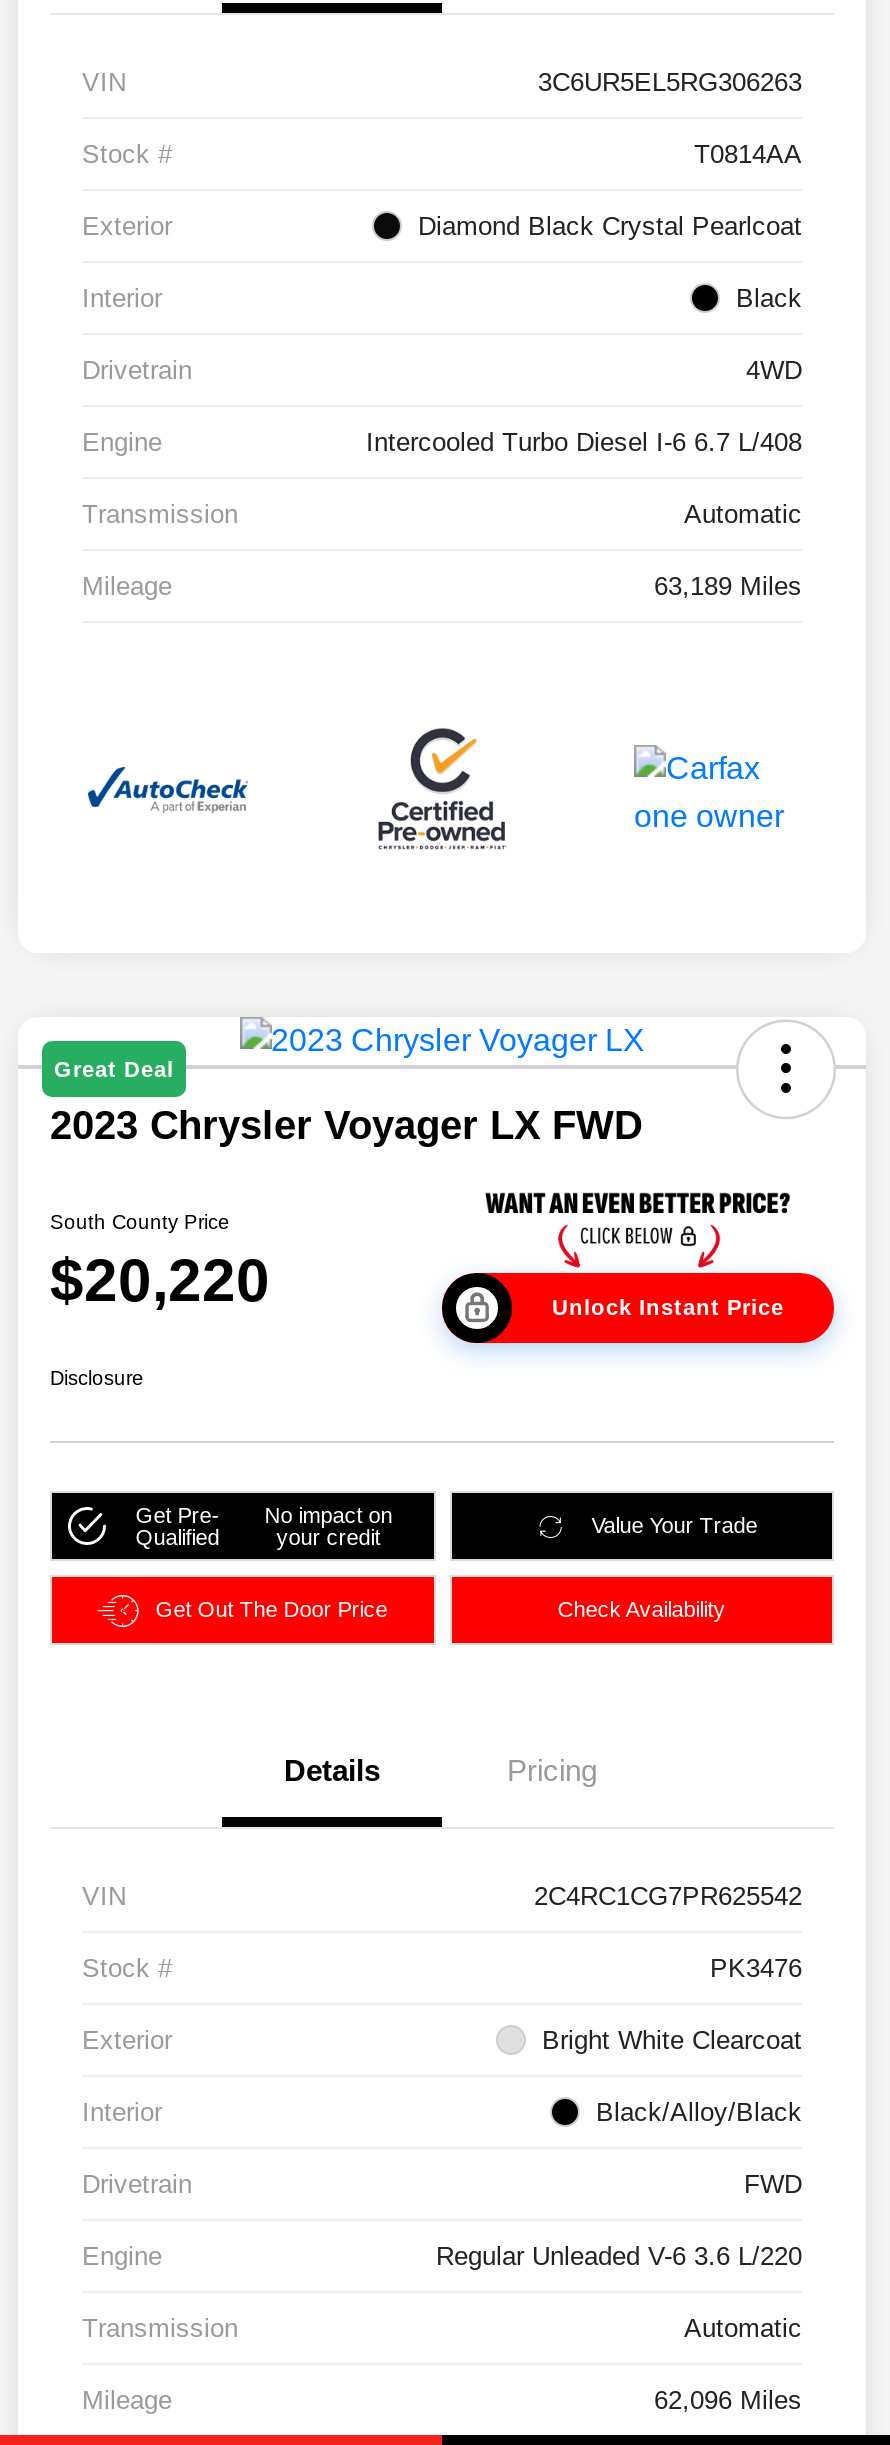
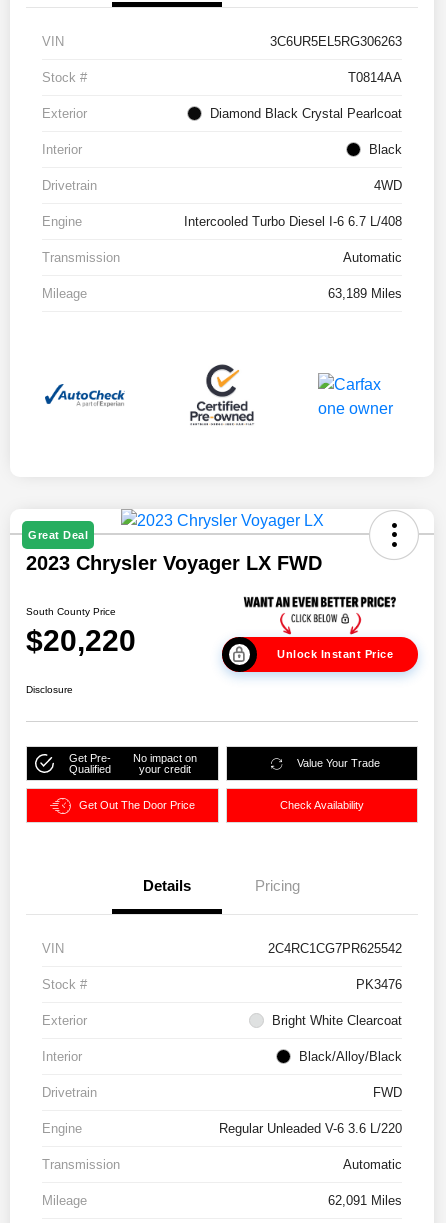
[654,2385,802,2415] 62,096 Miles -> [328,1193,402,1208] 62,091 Miles

